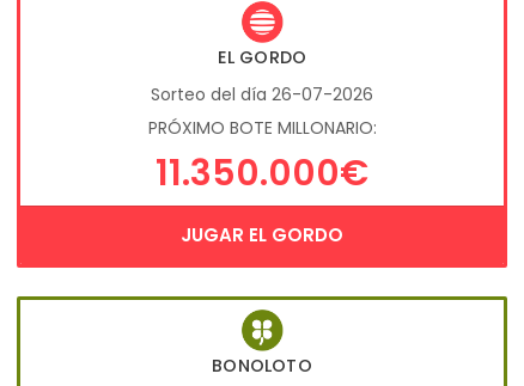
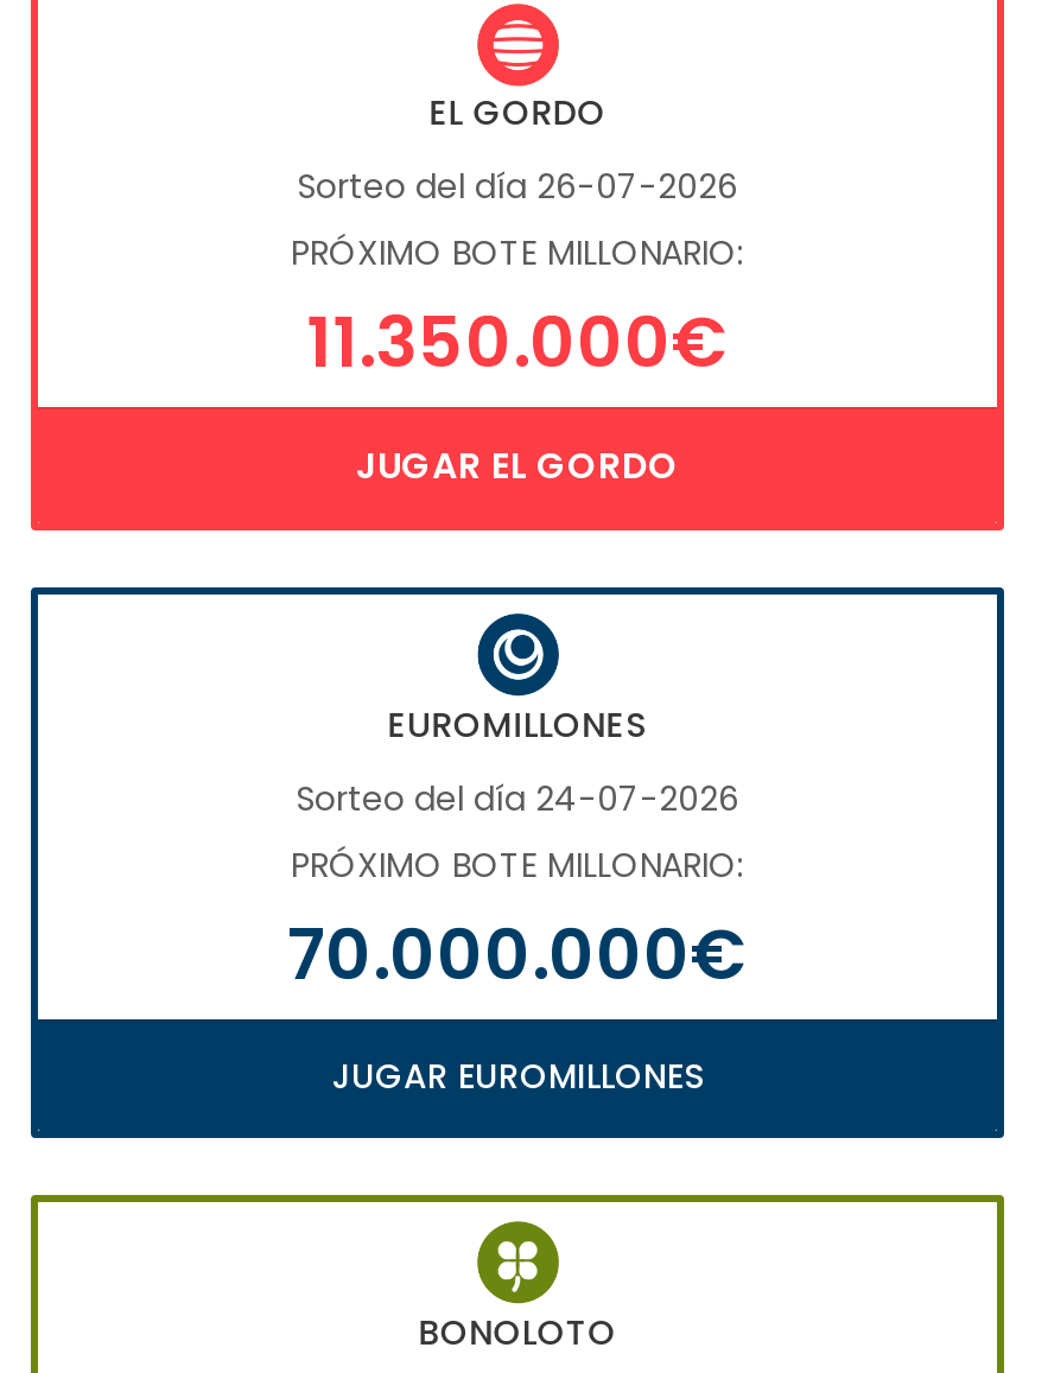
none -> [28,584,1006,1142] [image] | EUROMILLONES | Sorteo del día 24-07-2026 | PRÓXIMO BOTE MILLONARIO: | 70.000.000€ | JUGAR EUROMILLONES

